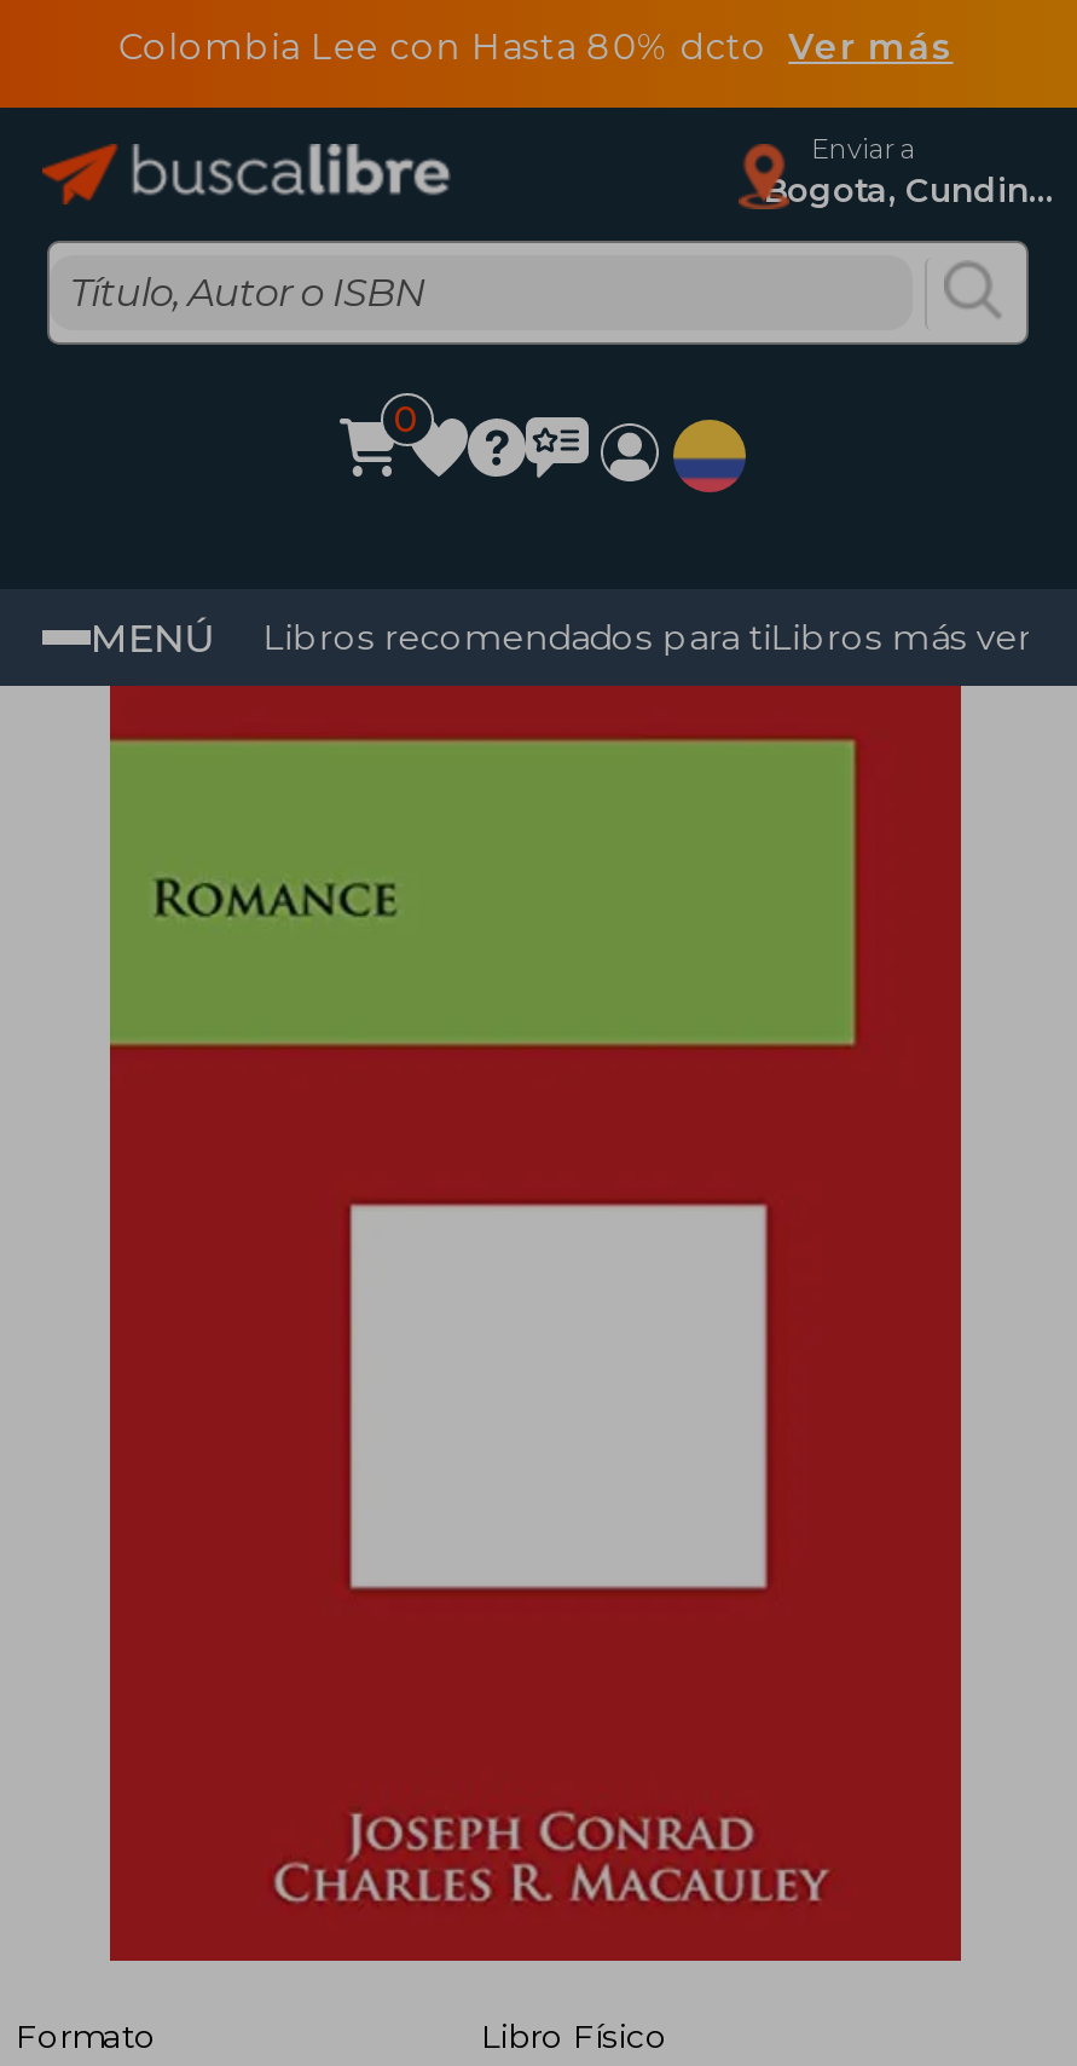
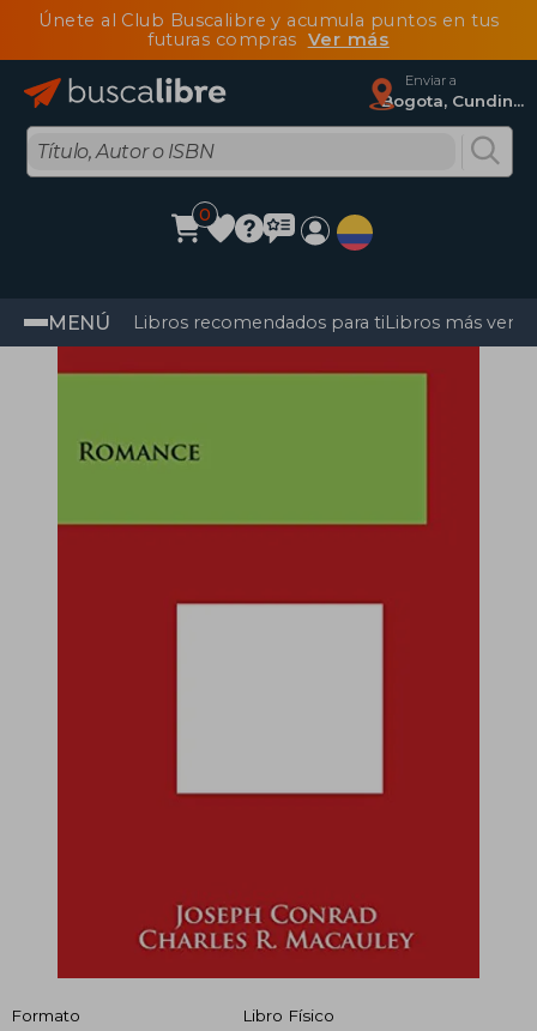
[118,25,953,69] Colombia Lee con Hasta 80% dcto Ver más -> [38,10,499,50] Únete al Club Buscalibre y acumula puntos en tus | futuras compras Ver más

